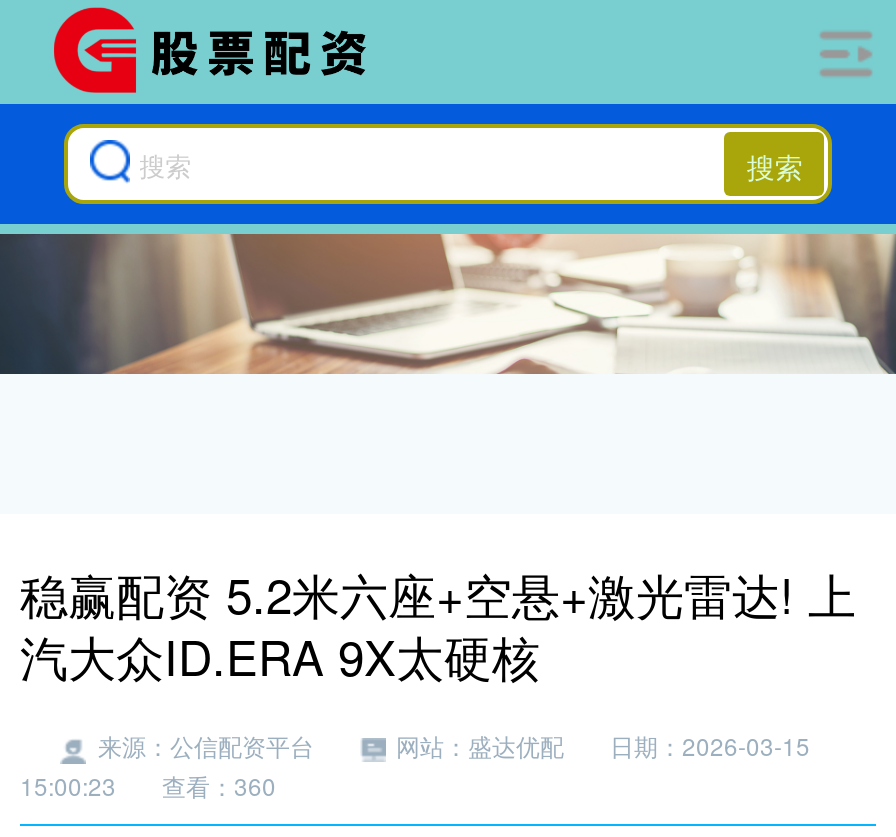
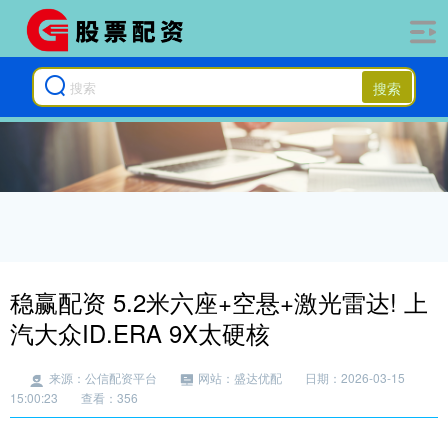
[20,768,276,802] 15:00:23 查看：360 -> [10,389,138,406] 15:00:23 查看：356

